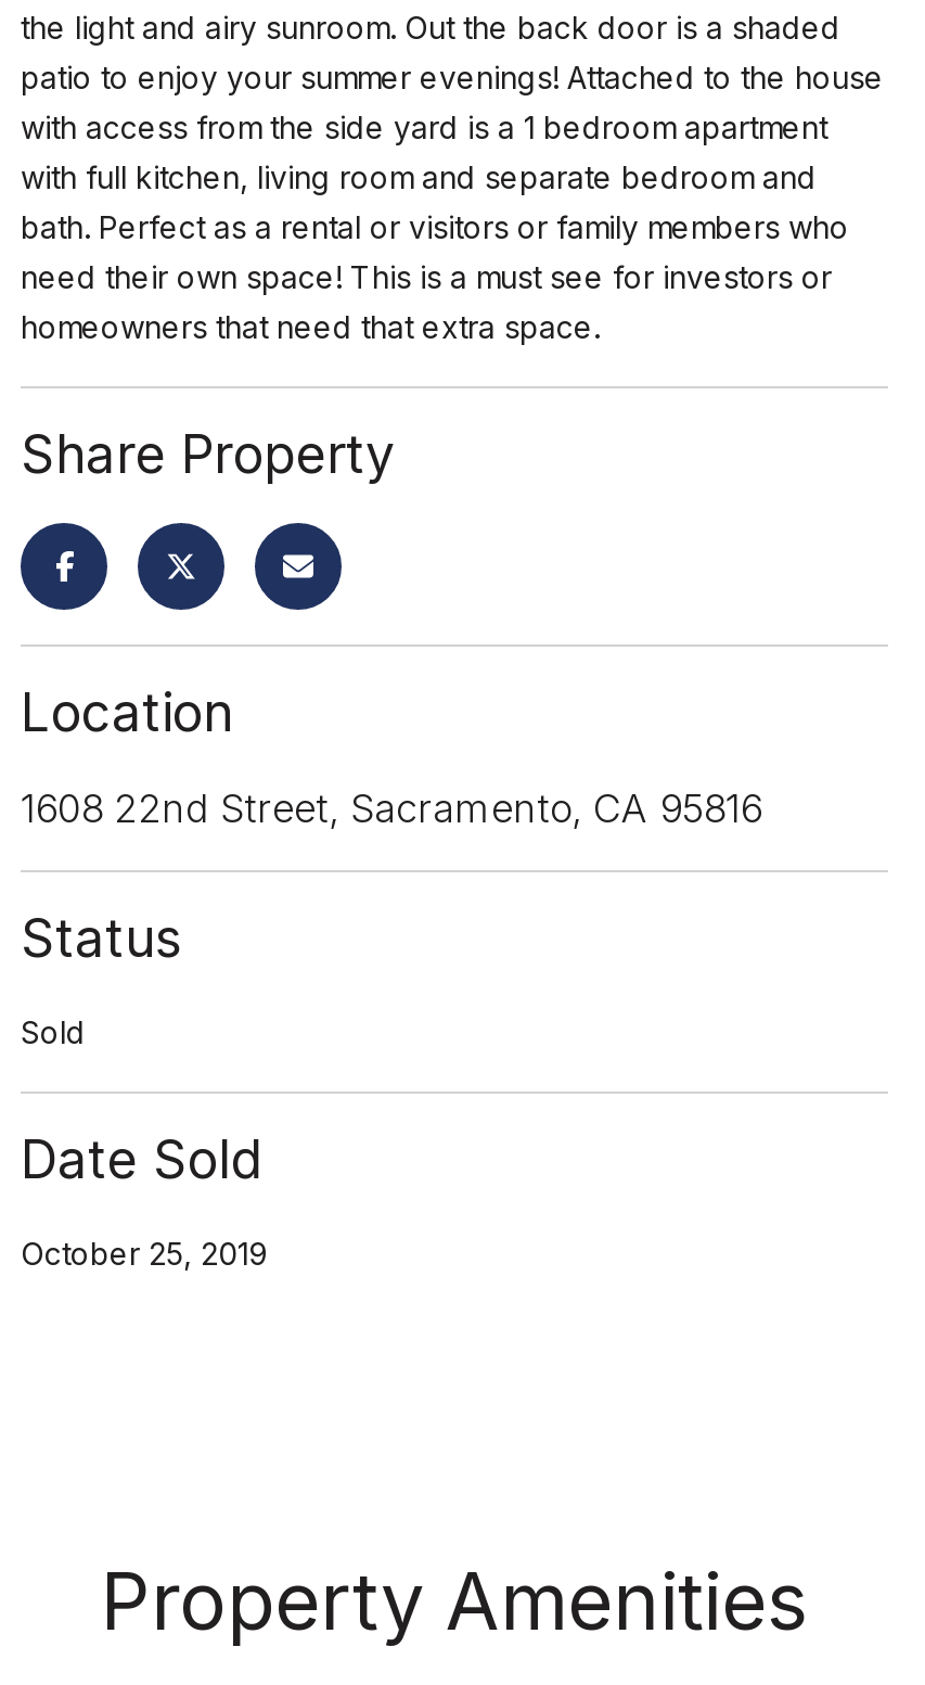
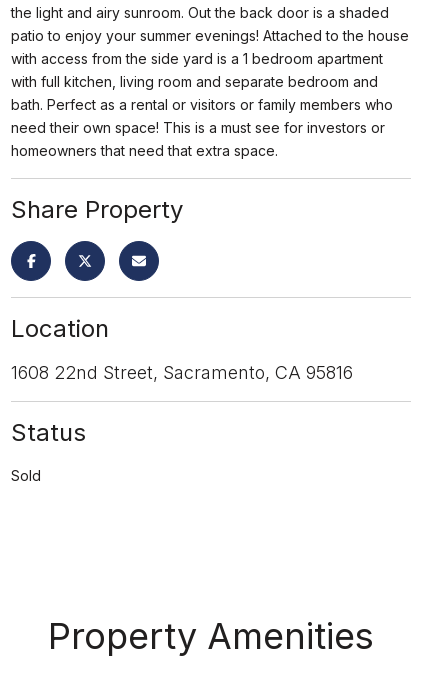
[21,1128,268,1271] Date Sold | October 25, 2019 -> none

